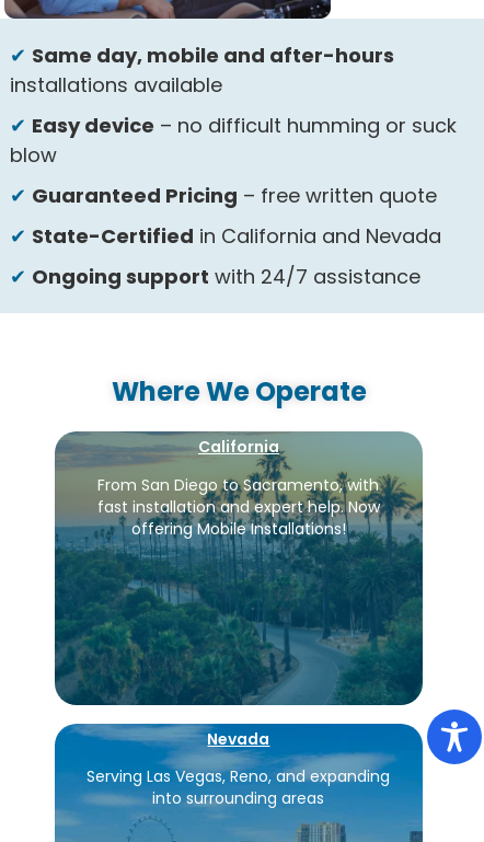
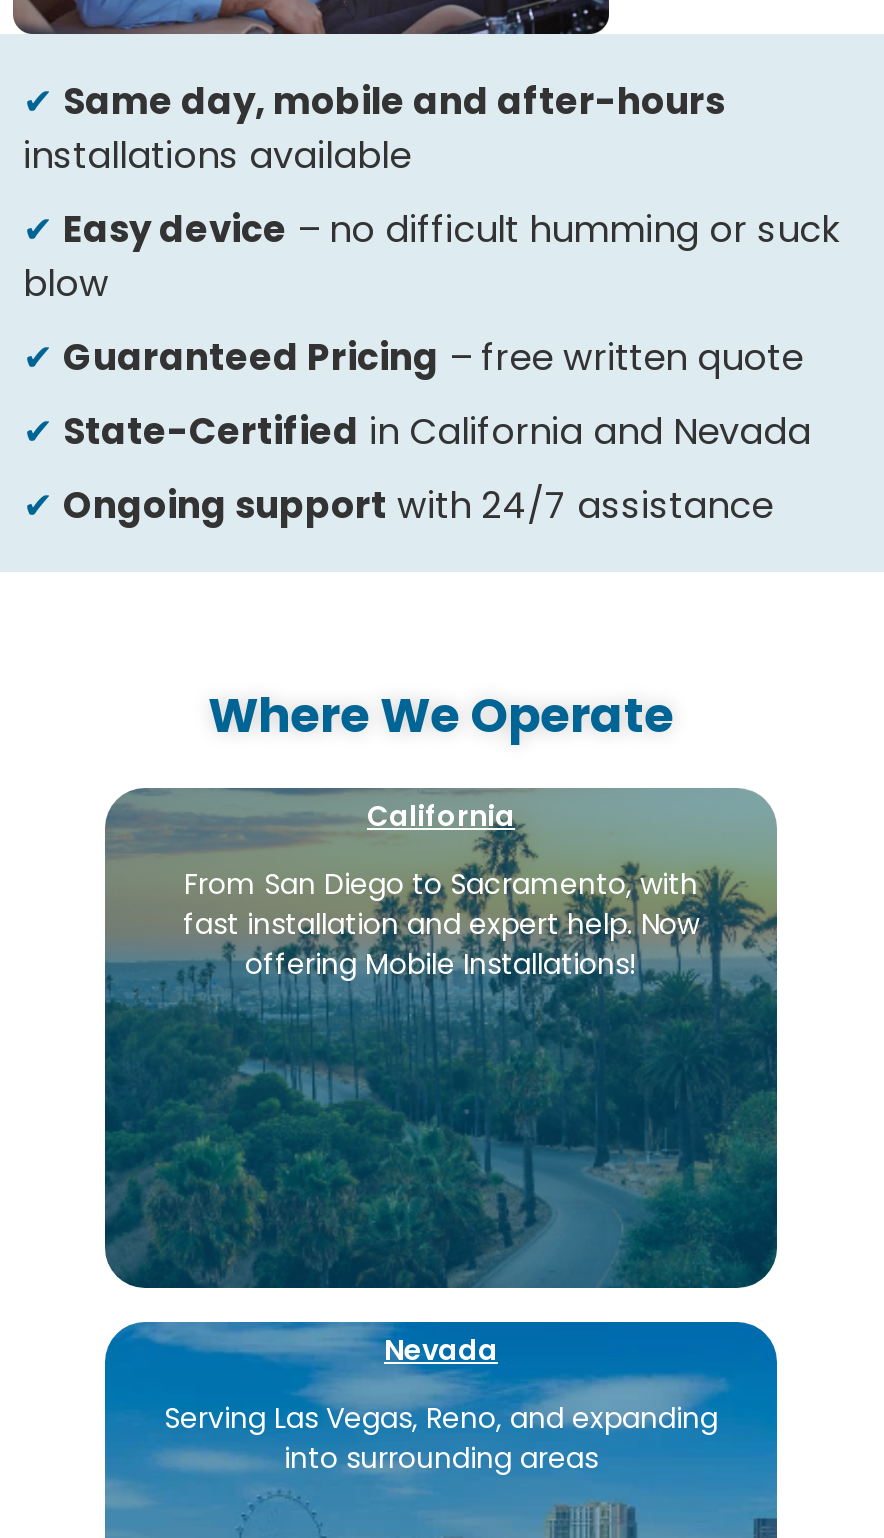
[426,708,481,765] [image] -> none

